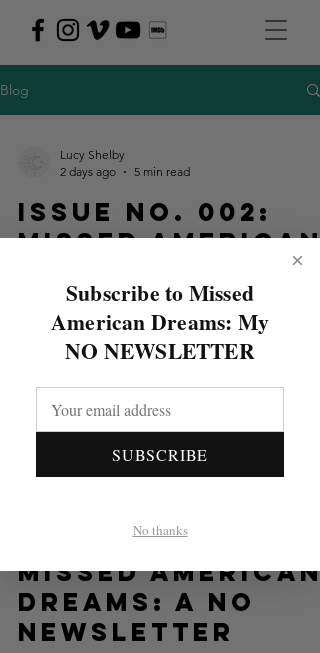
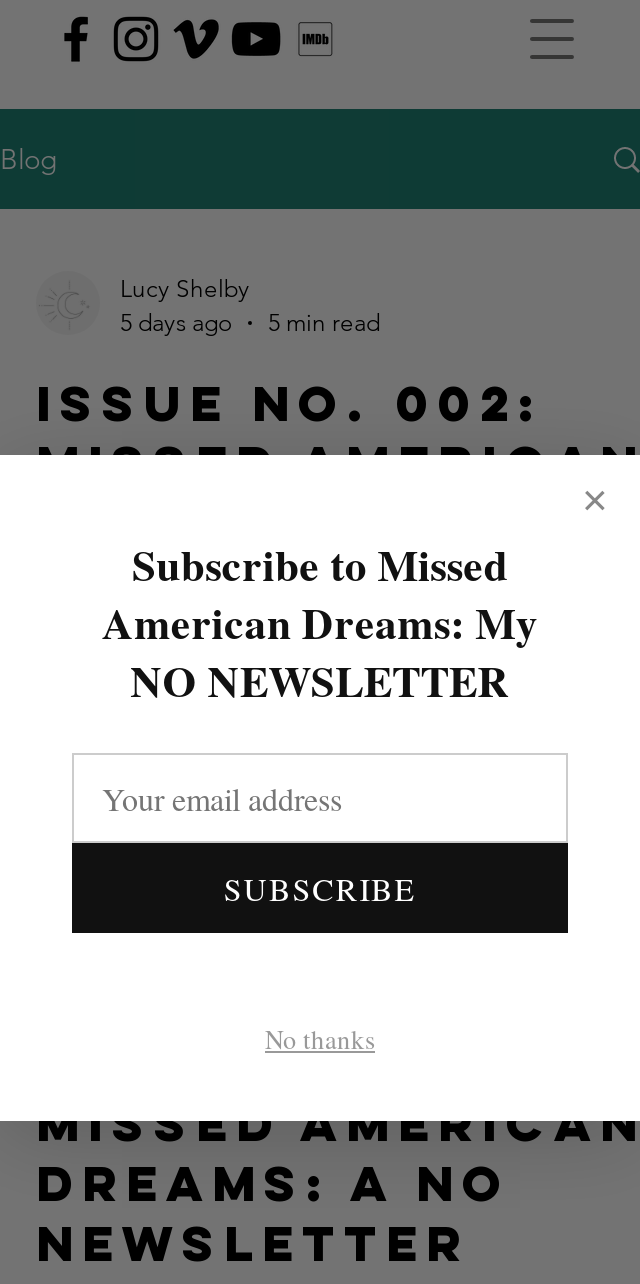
[60,164,190,179] 2 days ago 5 min read -> [120,307,380,337] 5 days ago 5 min read

